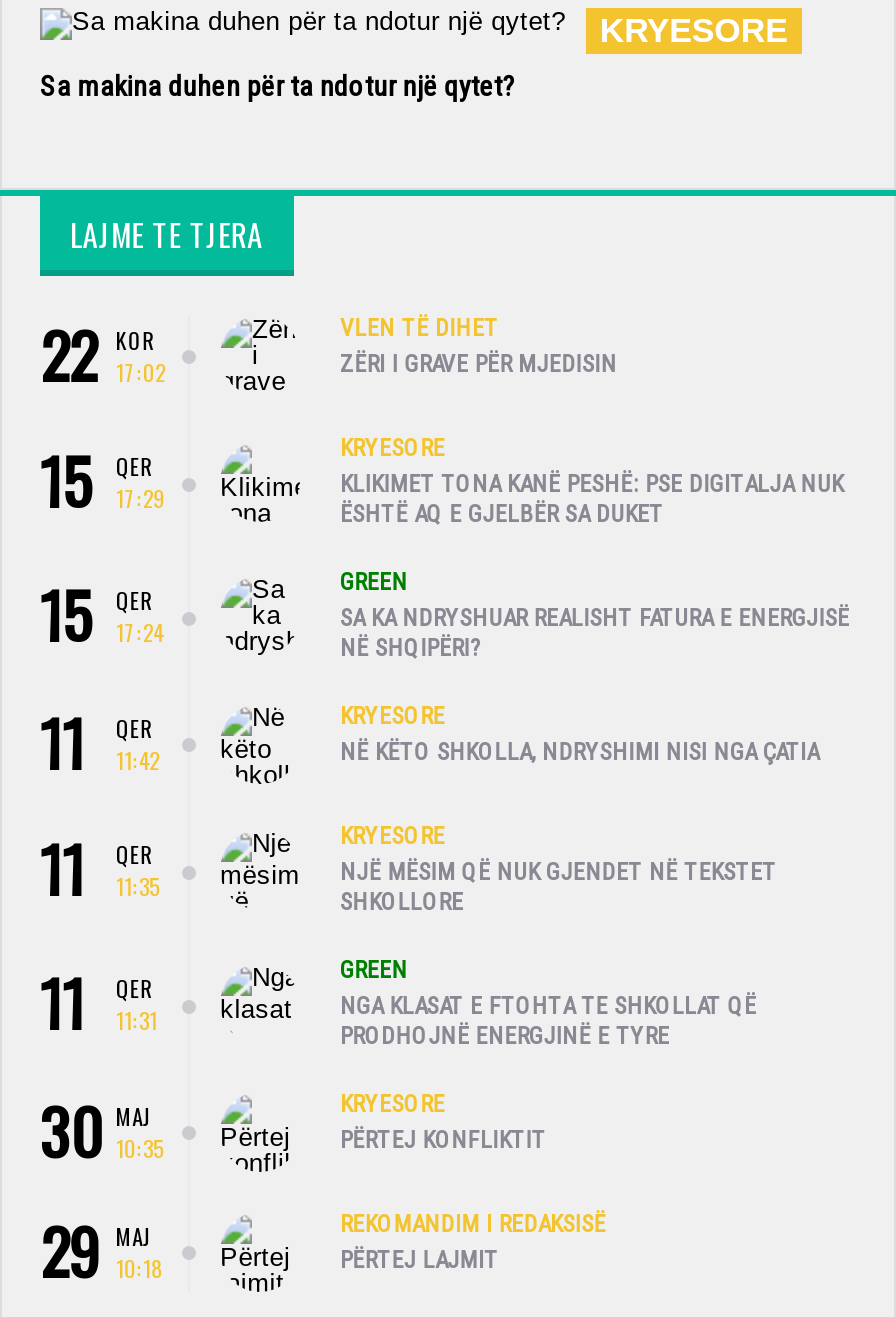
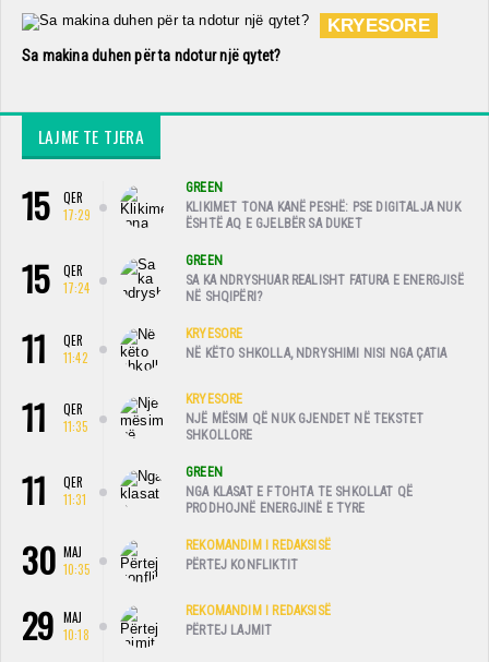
[40,308,166,400] 22 | KOR | 17:02 -> none
[222,314,617,396] [image] | VLEN TË DIHET | ZËRI I GRAVE PËR MJEDISIN -> none
[340,434,445,462] KRYESORE -> [186,180,223,195] GREEN
[340,1090,445,1118] KRYESORE -> [186,538,331,553] REKOMANDIM I REDAKSISË

